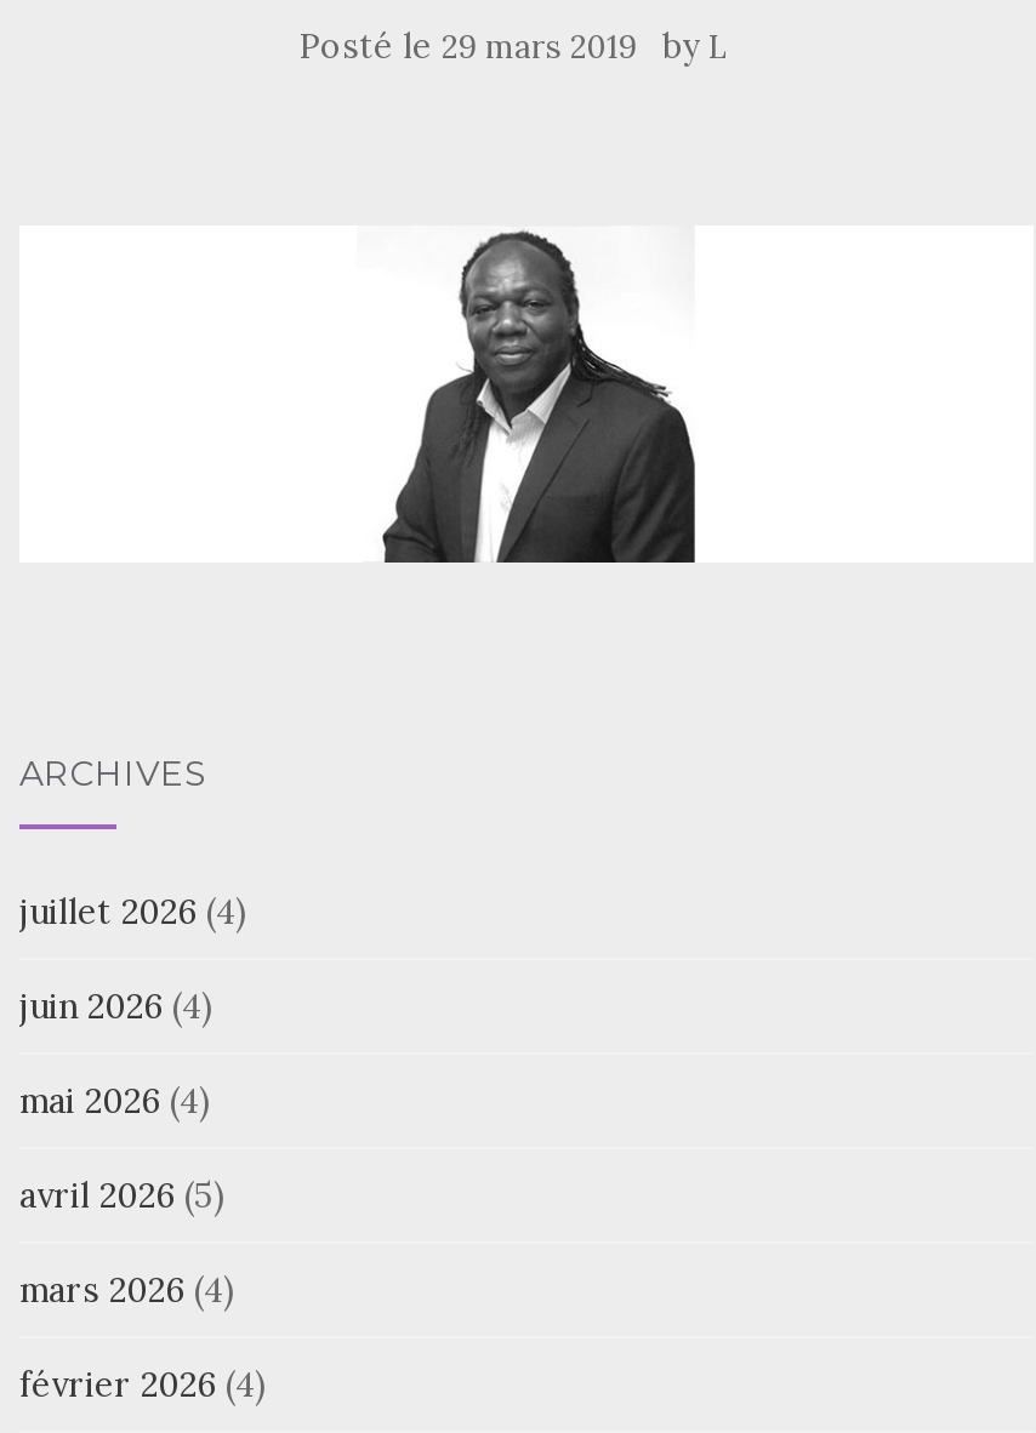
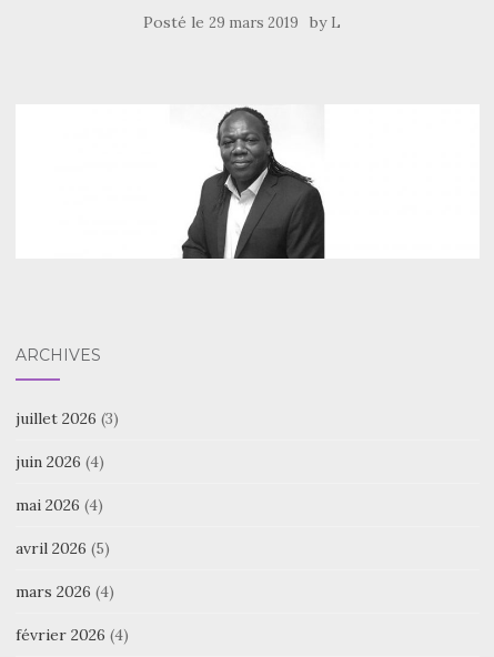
[19,890,247,934] juillet 2026 (4) -> [16,409,119,429] juillet 2026 (3)

